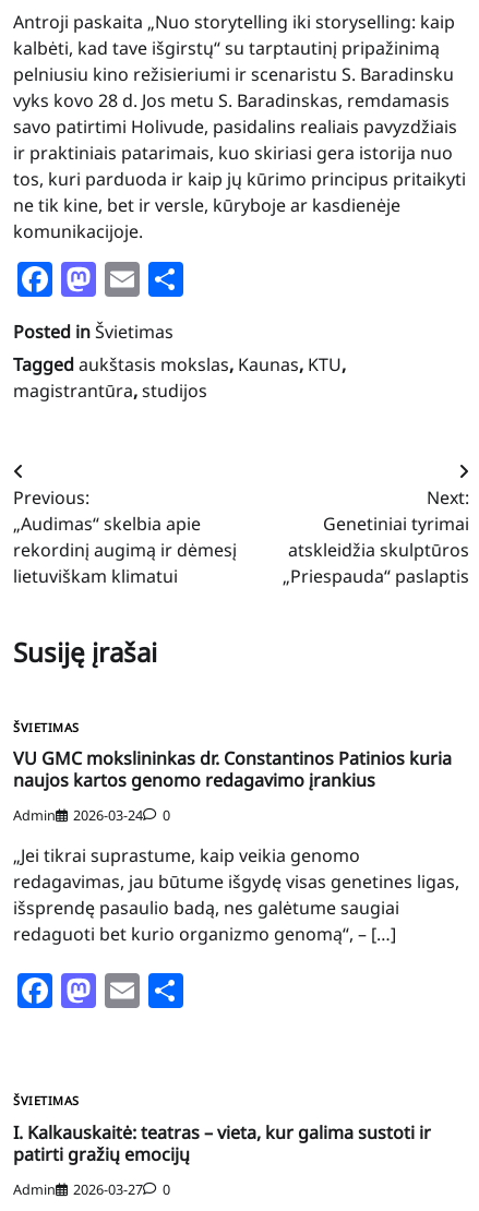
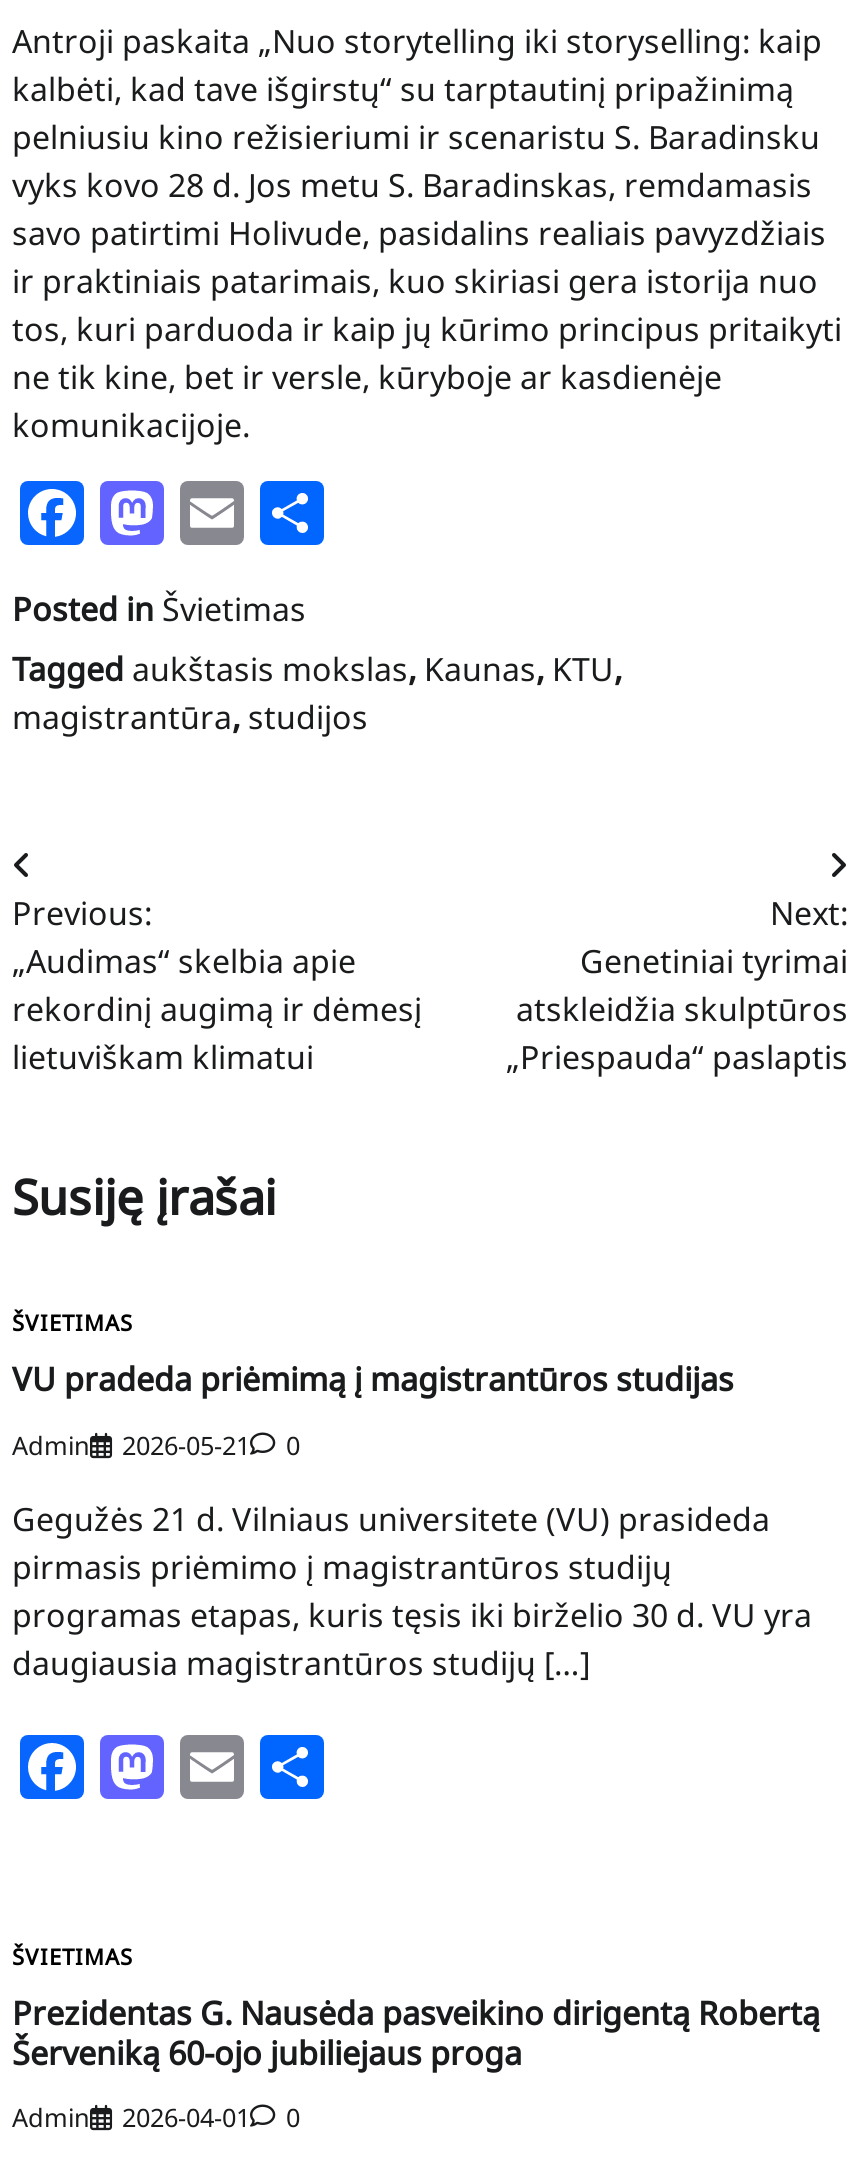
[13,746,452,792] VU GMC mokslininkas dr. Constantinos Patinios kuria | naujos kartos genomo redagavimo įrankius -> [12,1357,734,1401] VU pradeda priėmimą į magistrantūros studijas
[13,806,170,825] Admin 2026-03-24 0 -> [12,1426,300,1462] Admin 2026-05-21 0
[13,844,459,946] „Jei tikrai suprastume, kaip veikia genomo | redagavimas, jau būtume išgydę visas genetines ligas, | išsprendę pasaulio badą, nes galėtume saugiai | redaguoti bet kurio organizmo genomą“, – […] -> [12,1496,812,1684] Gegužės 21 d. Vilniaus universitete (VU) prasideda | pirmasis priėmimo į magistrantūros studijų | programas etapas, kuris tęsis iki birželio 30 d. VU yra | daugiausia magistrantūros studijų […]
[13,1120,431,1166] I. Kalkauskaitė: teatras – vieta, kur galima sustoti ir | patirti gražių emocijų -> [12,1991,820,2075] Prezidentas G. Nausėda pasveikino dirigentą Robertą | Šerveniką 60-ojo jubiliejaus proga
[13,1179,170,1199] Admin 2026-03-27 0 -> [12,2099,300,2135] Admin 2026-04-01 0

